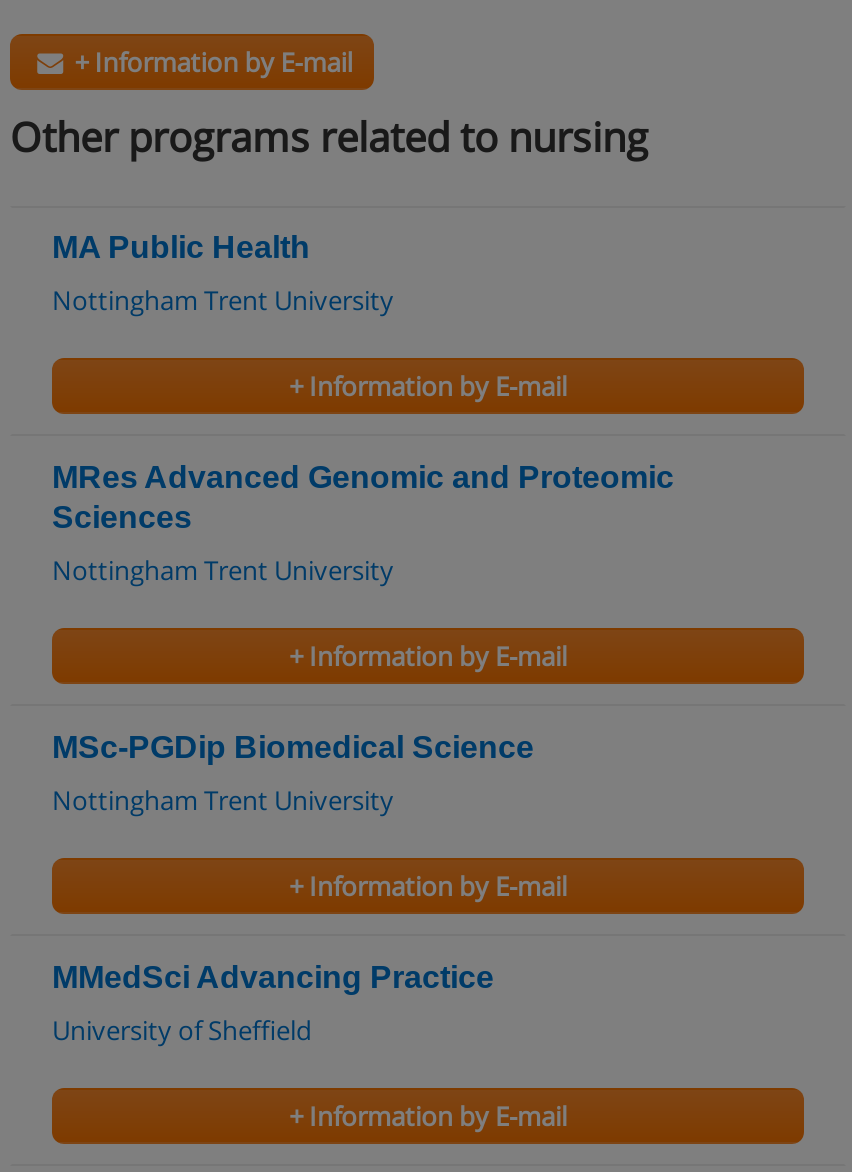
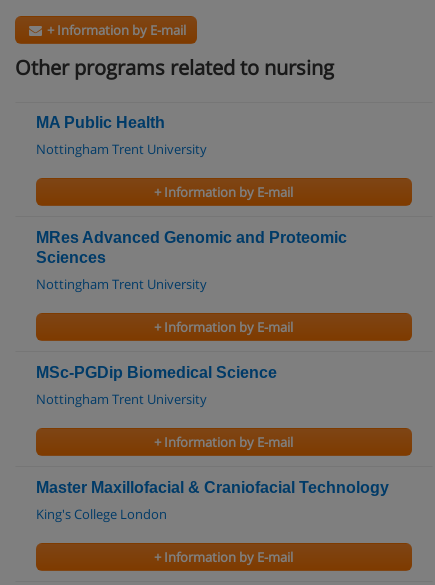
[52,959,494,993] MMedSci Advancing Practice -> [36,479,389,496] Master Maxillofacial & Craniofacial Technology
[52,1011,312,1047] University of Sheffield -> [36,505,167,523] King's College London

